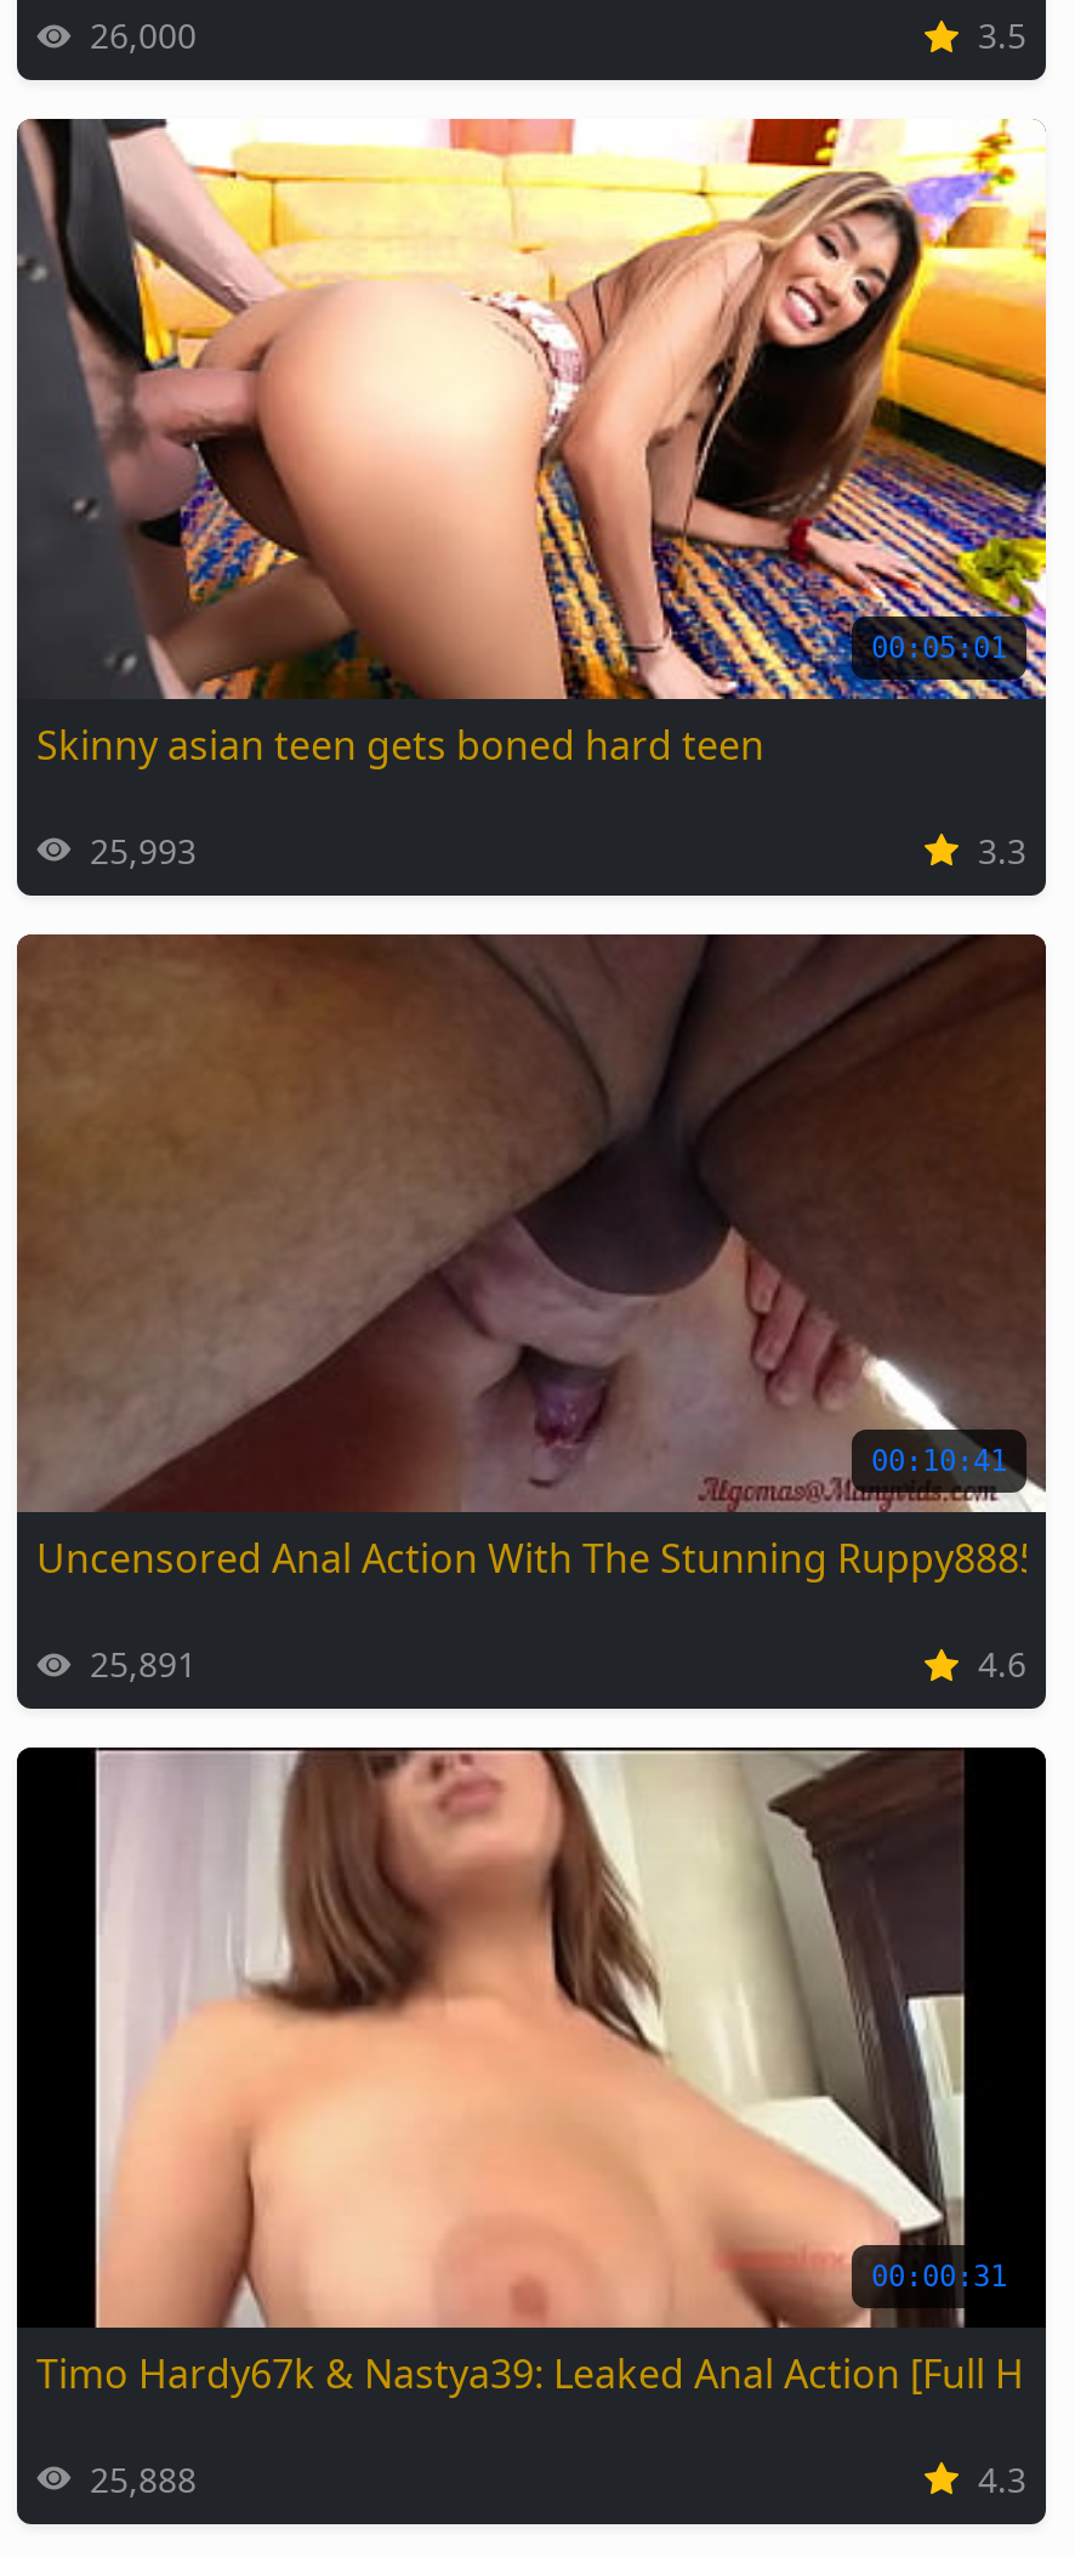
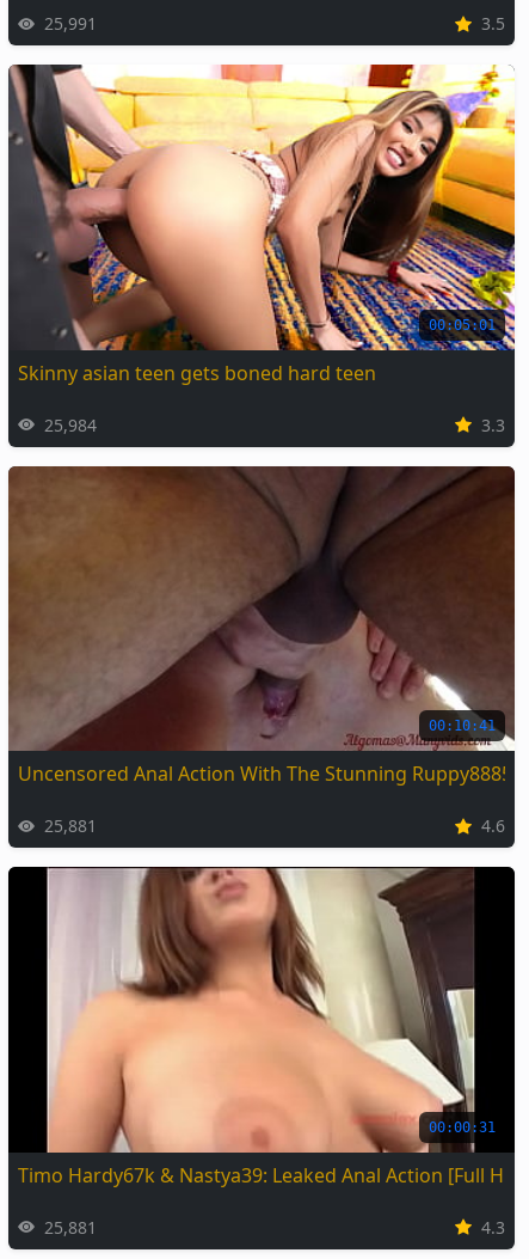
[80,12,197,58] 26,000 -> [39,12,97,35] 25,991
[80,826,197,873] 25,993 -> [39,413,97,436] 25,984
[80,1641,197,1687] 25,891 -> [39,814,97,837] 25,881
[80,2455,197,2501] 25,888 -> [39,1215,97,1238] 25,881

